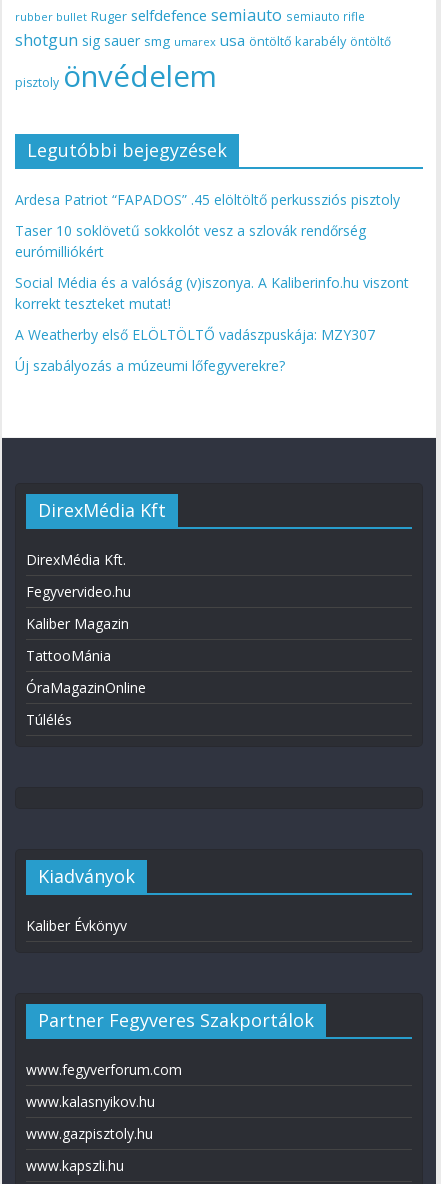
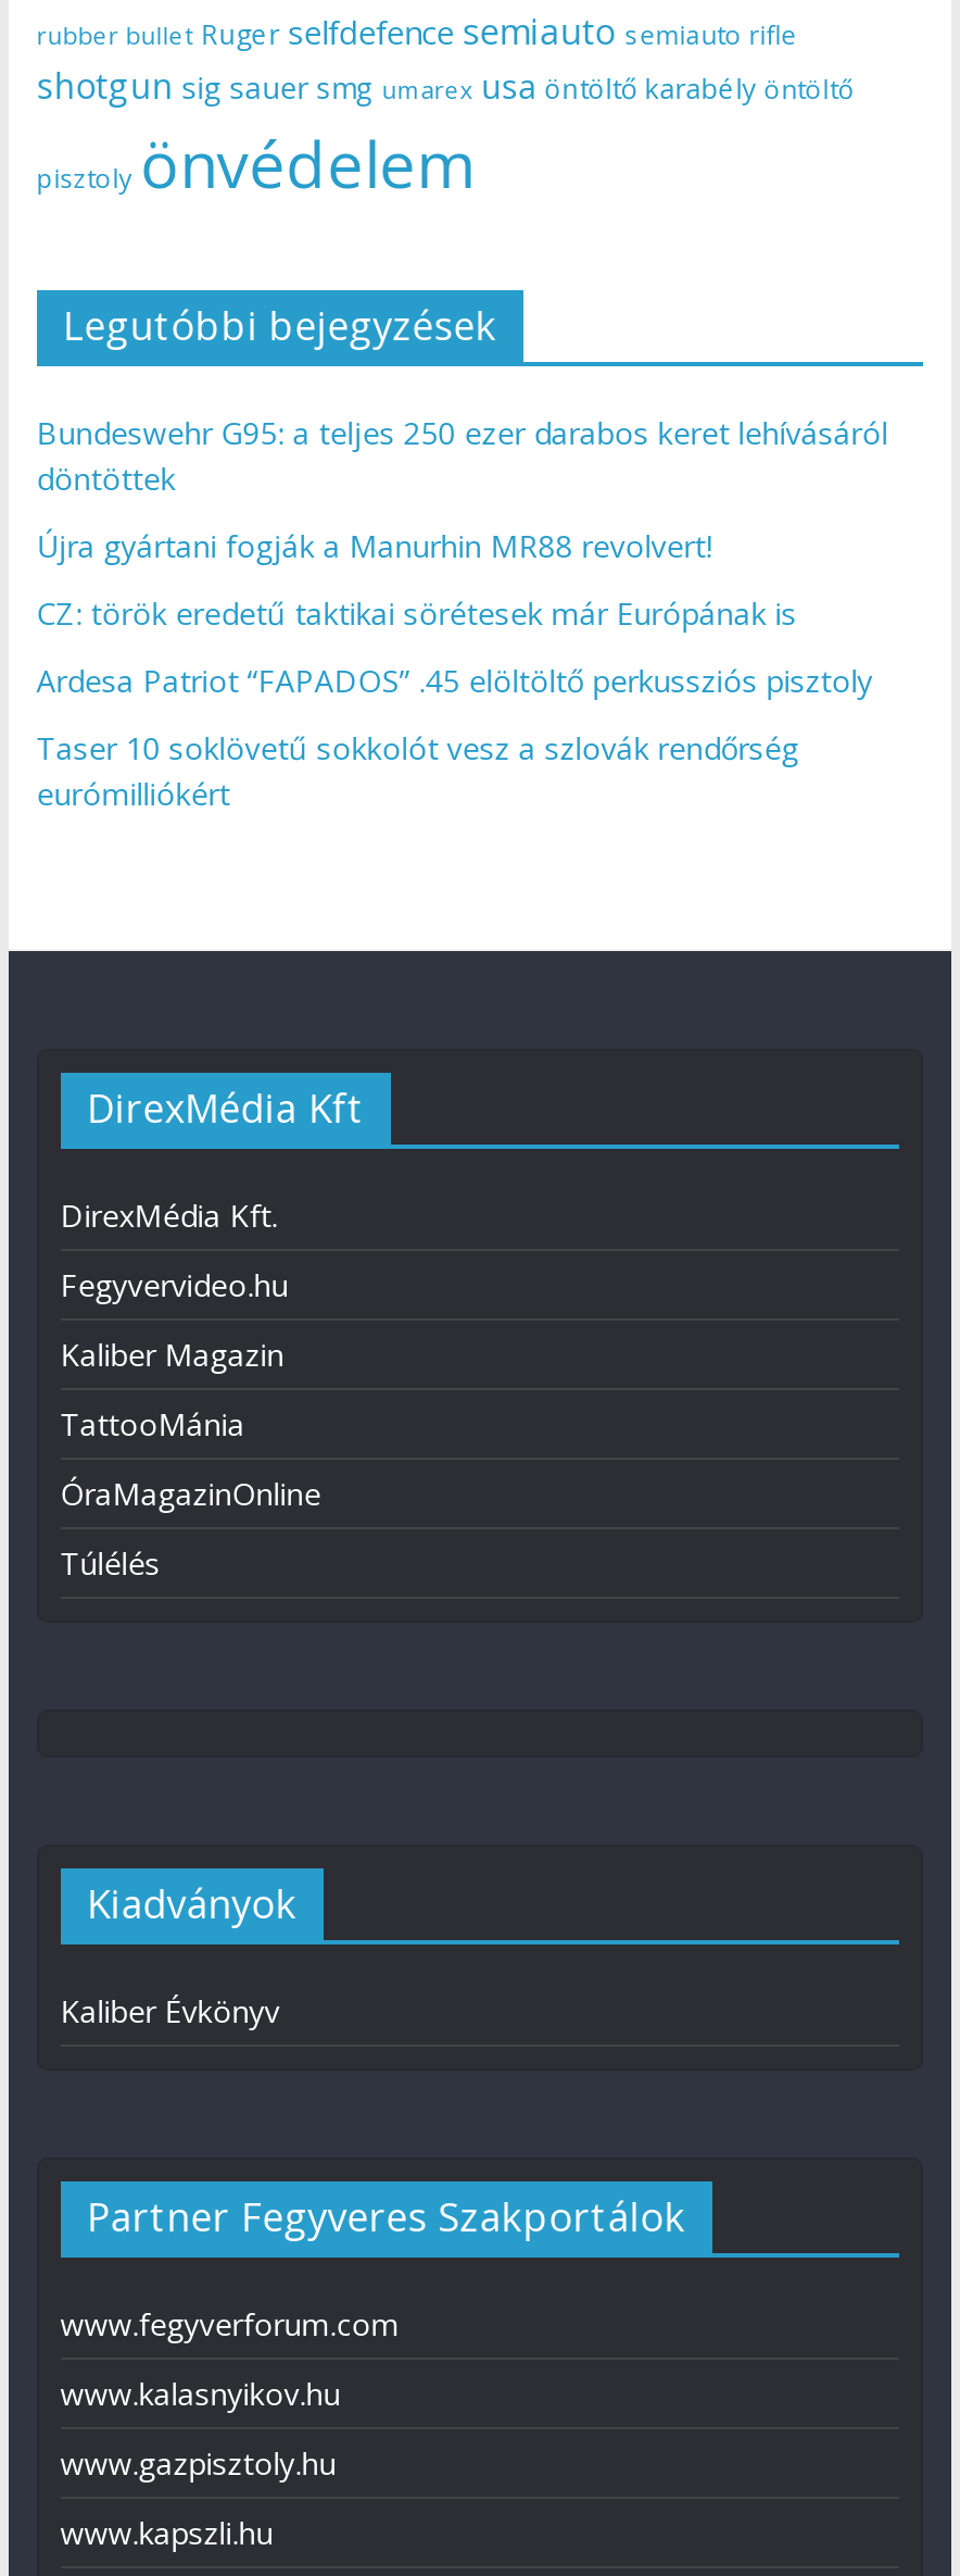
none -> [36,412,888,634] Bundeswehr G95: a teljes 250 ezer darabos keret lehívásáról | döntöttek | Újra gyártani fogják a Manurhin MR88 revolvert! | CZ: török eredetű taktikai sörétesek már Európának is
moved [15,190,400,261] -> [36,660,873,815]: Ardesa Patriot “FAPADOS” .45 elöltöltő perkussziós pisztoly | Taser 10 soklövetű sokkolót vesz a szlovák rendőrség | eurómilliókért
[15,273,409,375] Social Média és a valóság (v)iszonya. A Kaliberinfo.hu viszont | korrekt teszteket mutat! | A Weatherby első ELÖLTÖLTŐ vadászpuskája: MZY307 | Új szabályozás a múzeumi lőfegyverekre? -> none

